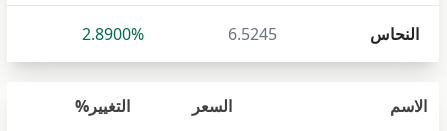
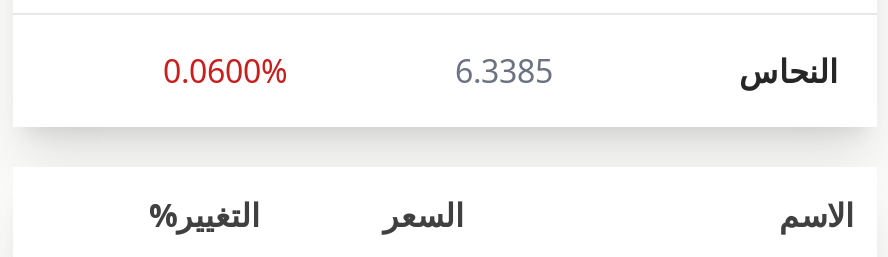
[82,23,144,45] 2.8900% -> [163,48,287,92] 0.0600%
[228,23,277,45] 6.5245 -> [455,48,553,92] 6.3385

